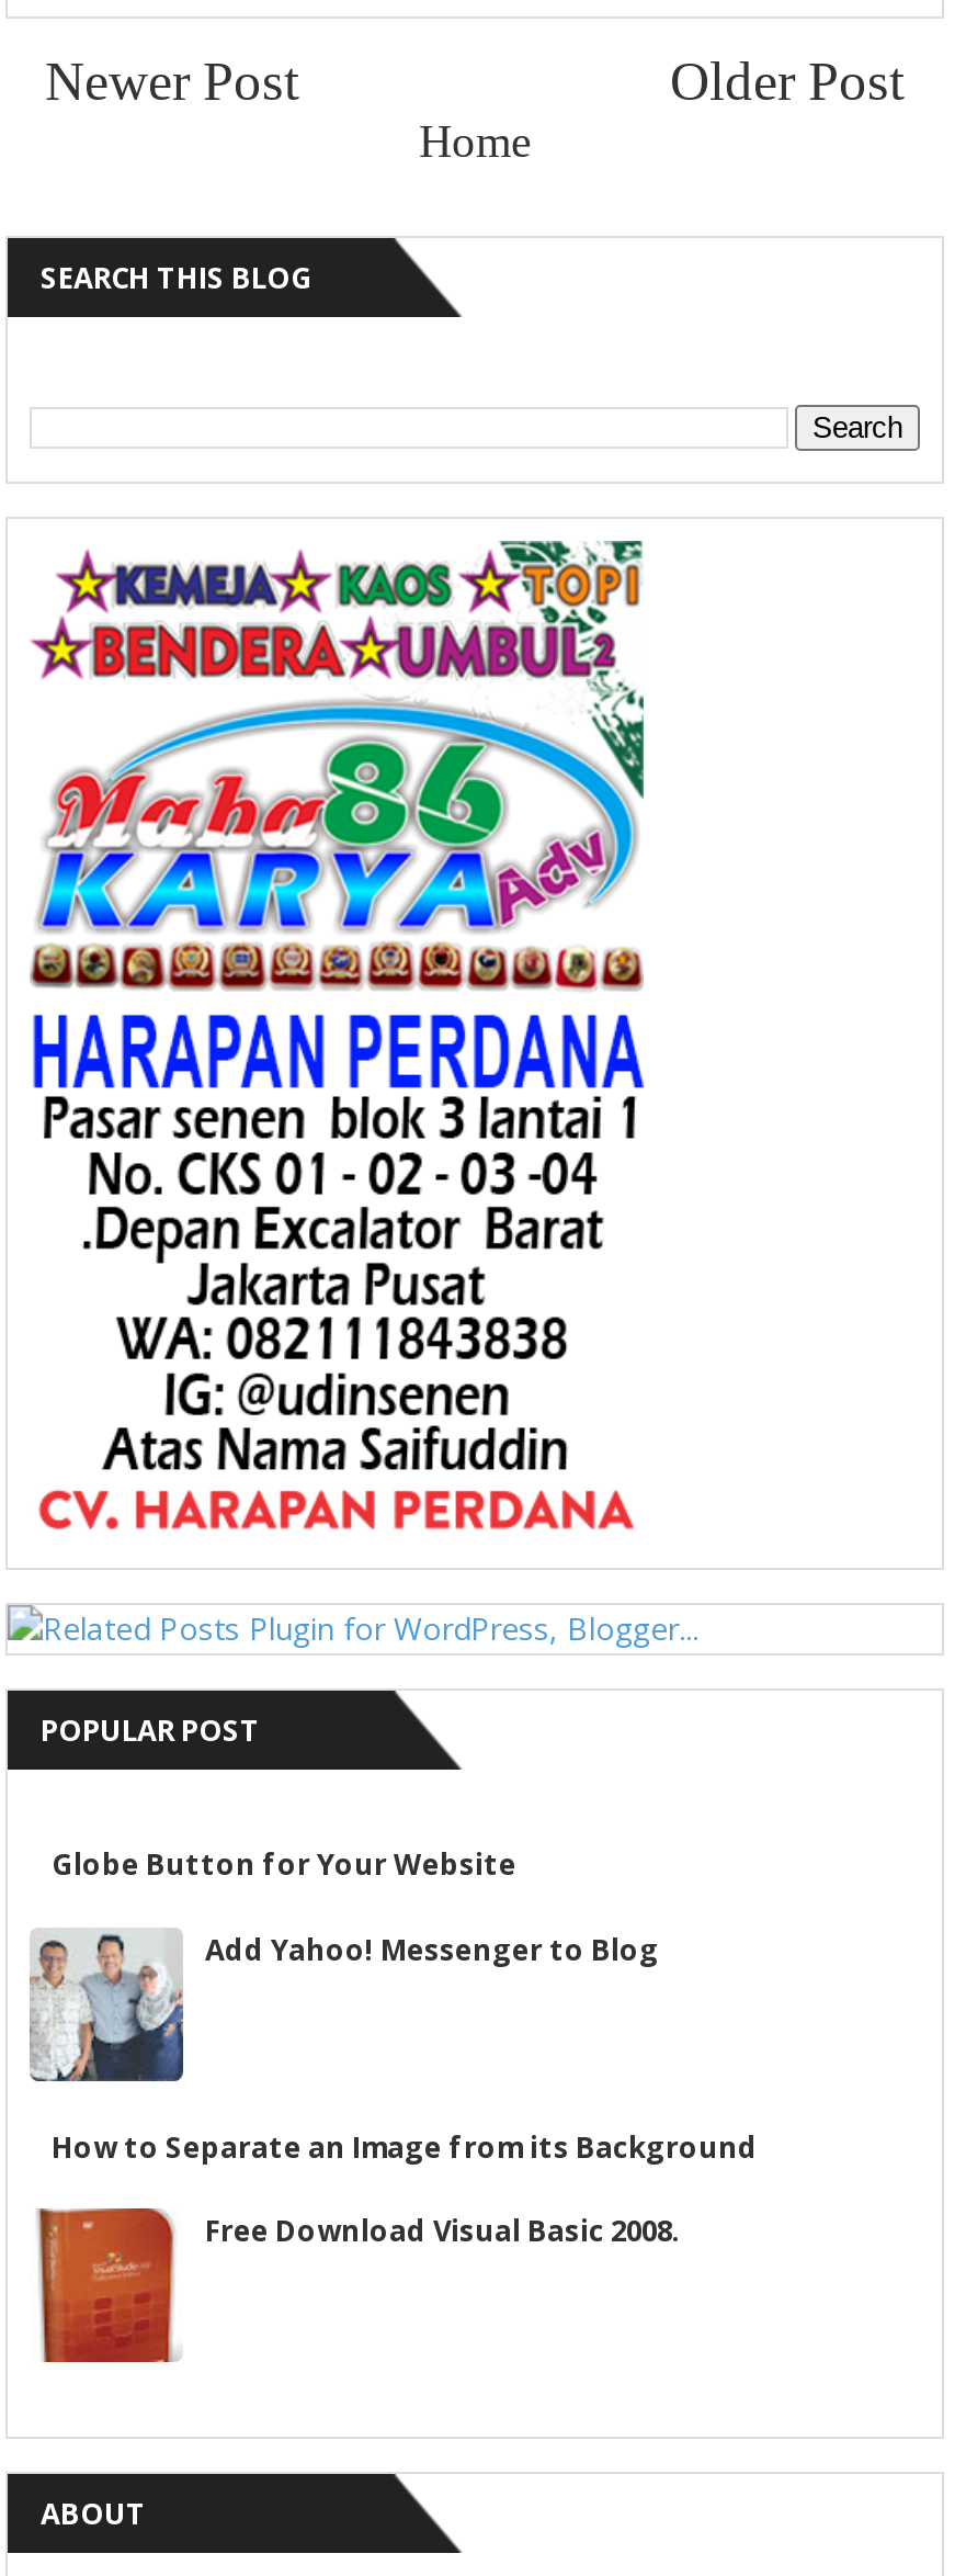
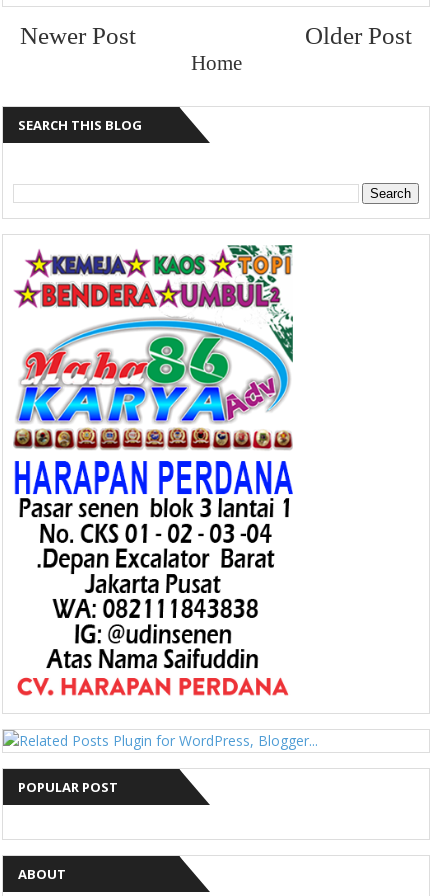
[27,1845,659,2083] [image] | Globe Button for Your Website | Add Yahoo! Messenger to Blog -> none
[36,2126,758,2364] [image] | How to Separate an Image from its Background | Free Download Visual Basic 2008. -> none

